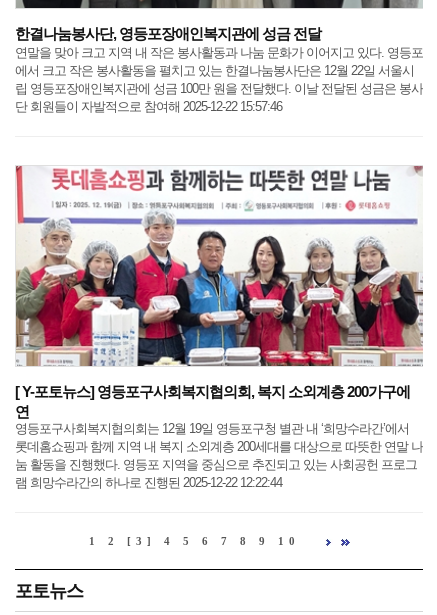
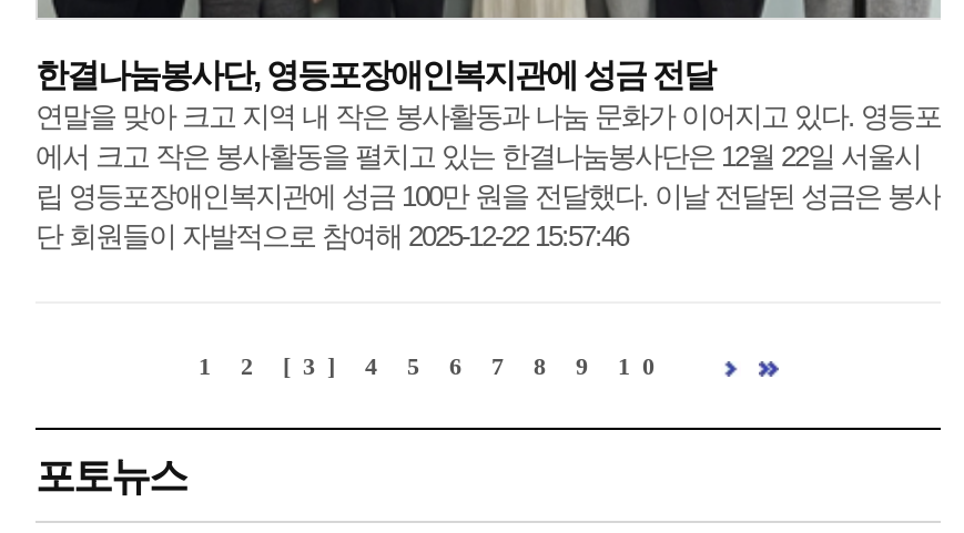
[15,164,423,490] [image] | [ Y-포토뉴스] 영등포구사회복지협의회, 복지 소외계층 200가구에 | 연 | 영등포구사회복지협의회는 12월 19일 영등포구청 별관 내 ‘희망수라간’에서 | 롯데홈쇼핑과 함께 지역 내 복지 소외계층 200세대를 대상으로 따뜻한 연말 나 | 눔 활동을 진행했다. 영등포 지역을 중심으로 추진되고 있는 사회공헌 프로그 | 램 희망수라간의 하나로 진행된 2025-12-22 12:22:44 -> none

